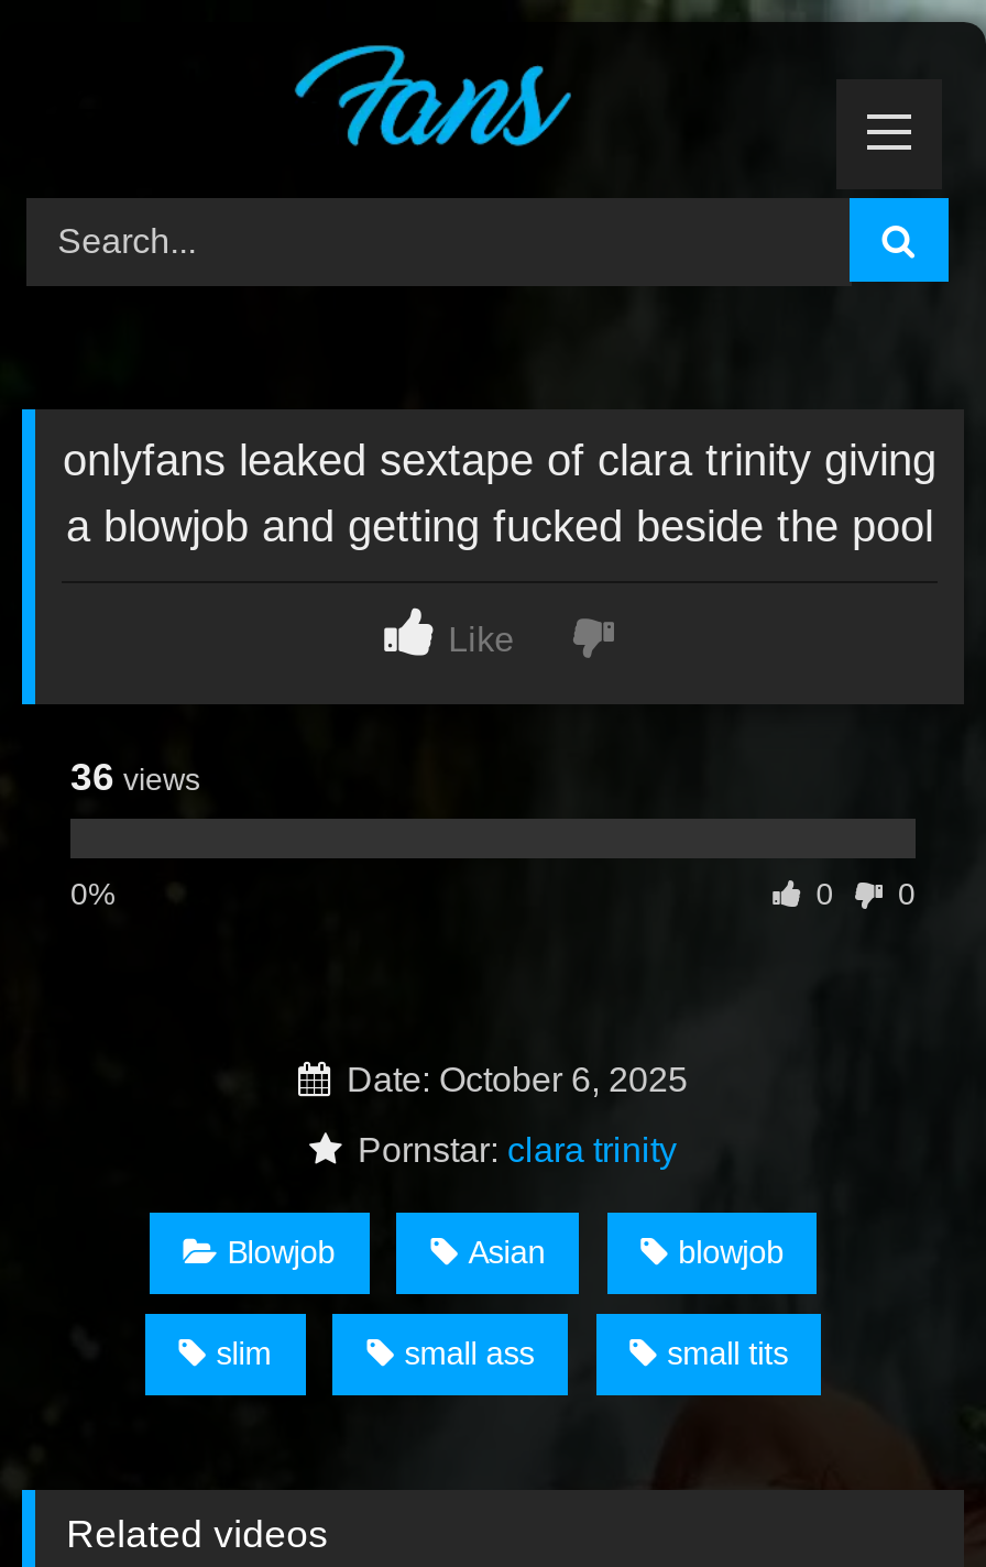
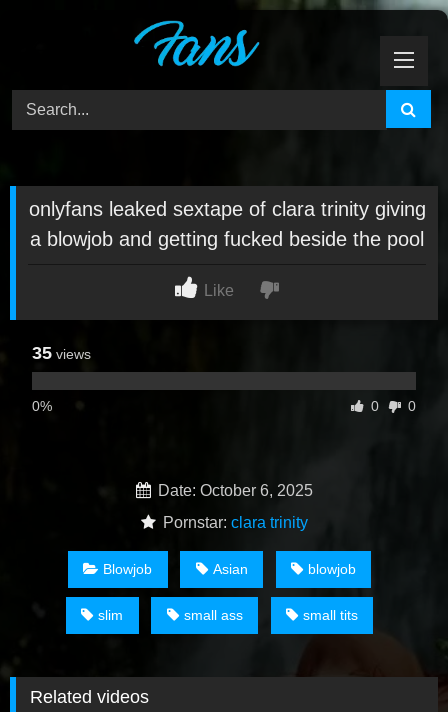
[70,755,200,799] 36 views -> [32,343,91,363] 35 views

